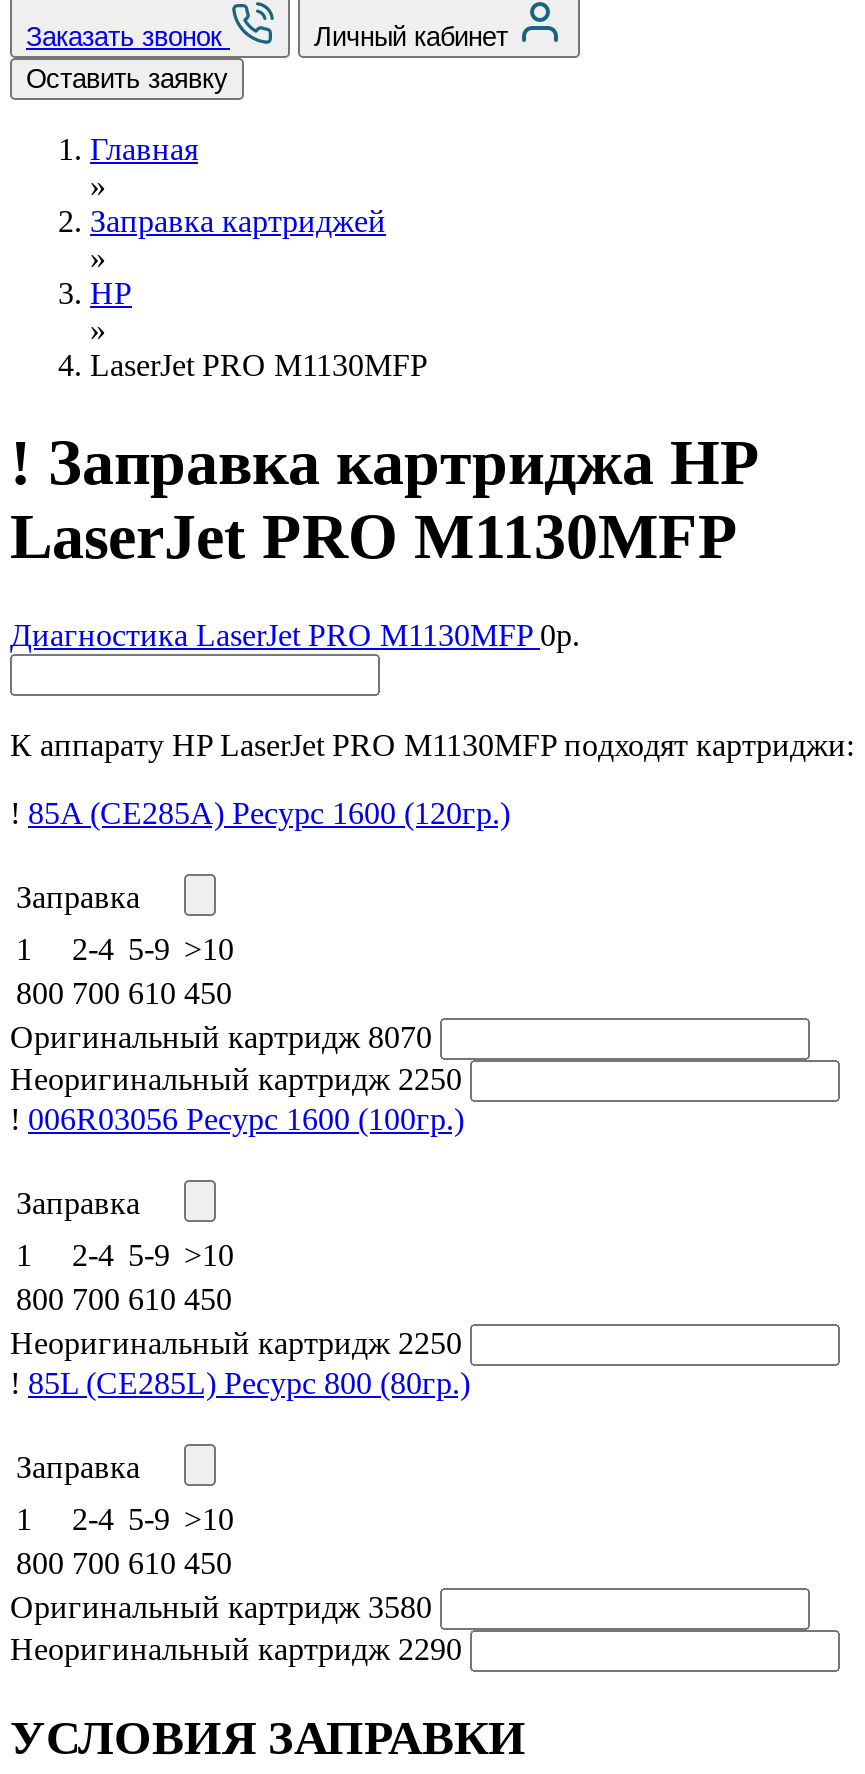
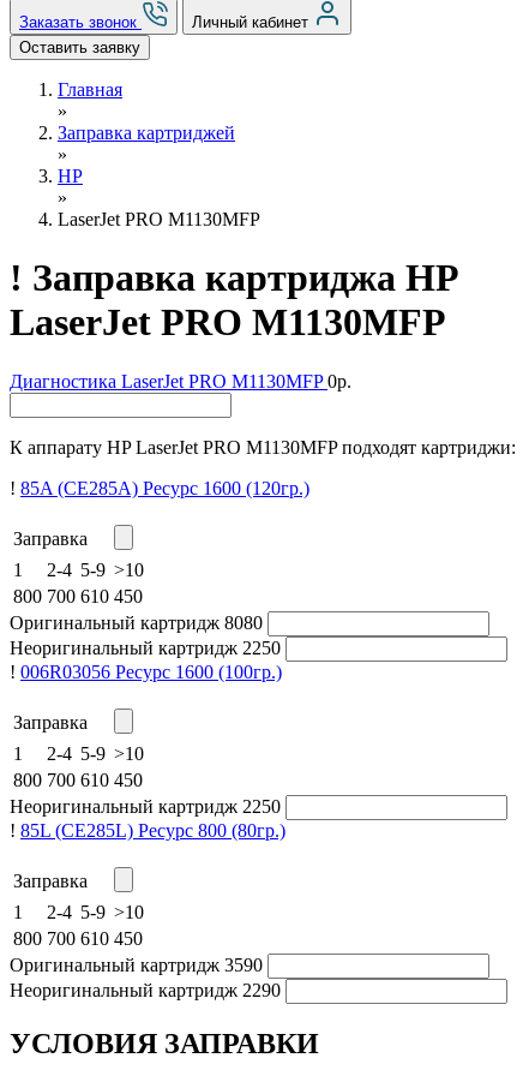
[10,1020,432,1054] Оригинальный картридж 8070 -> [10,612,263,633] Оригинальный картридж 8080
[10,1590,432,1624] Оригинальный картридж 3580 -> [10,955,263,975] Оригинальный картридж 3590

